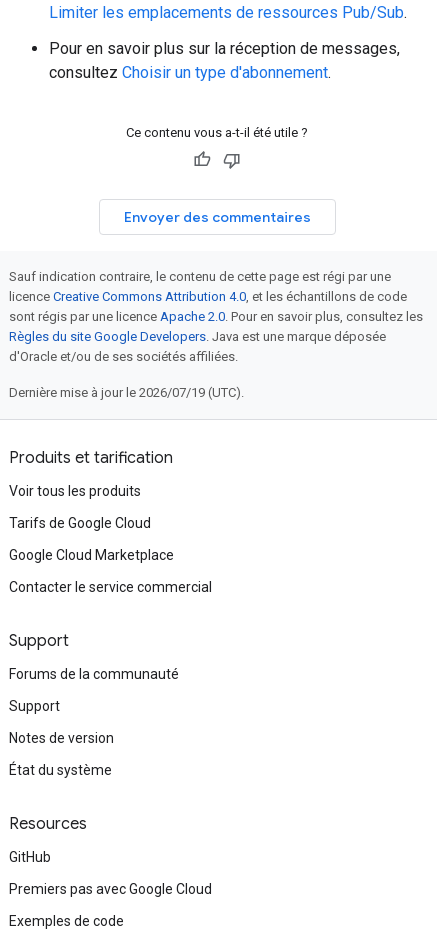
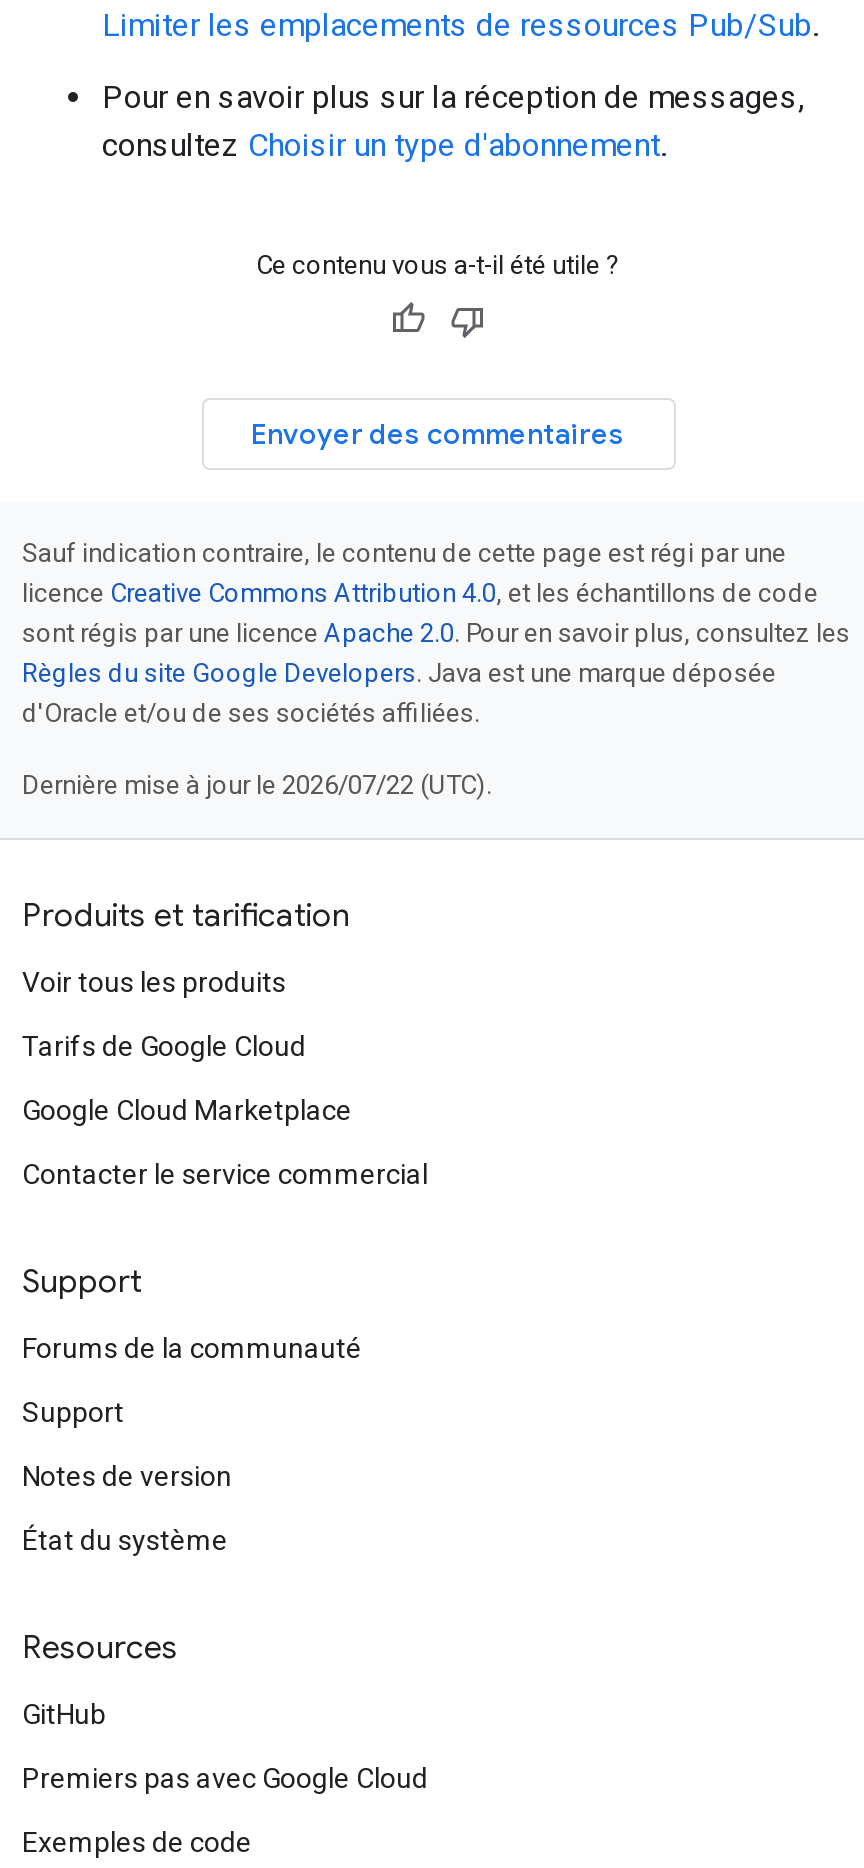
[9,385,244,400] Dernière mise à jour le 2026/07/19 (UTC). -> [22,770,492,800] Dernière mise à jour le 2026/07/22 (UTC).

